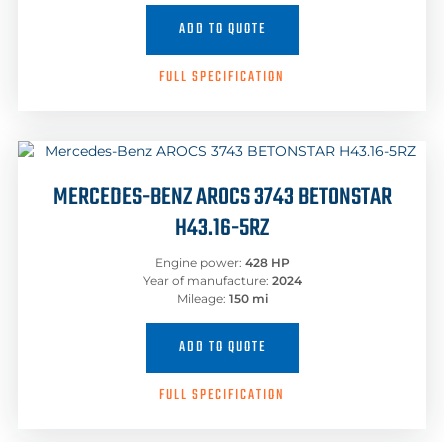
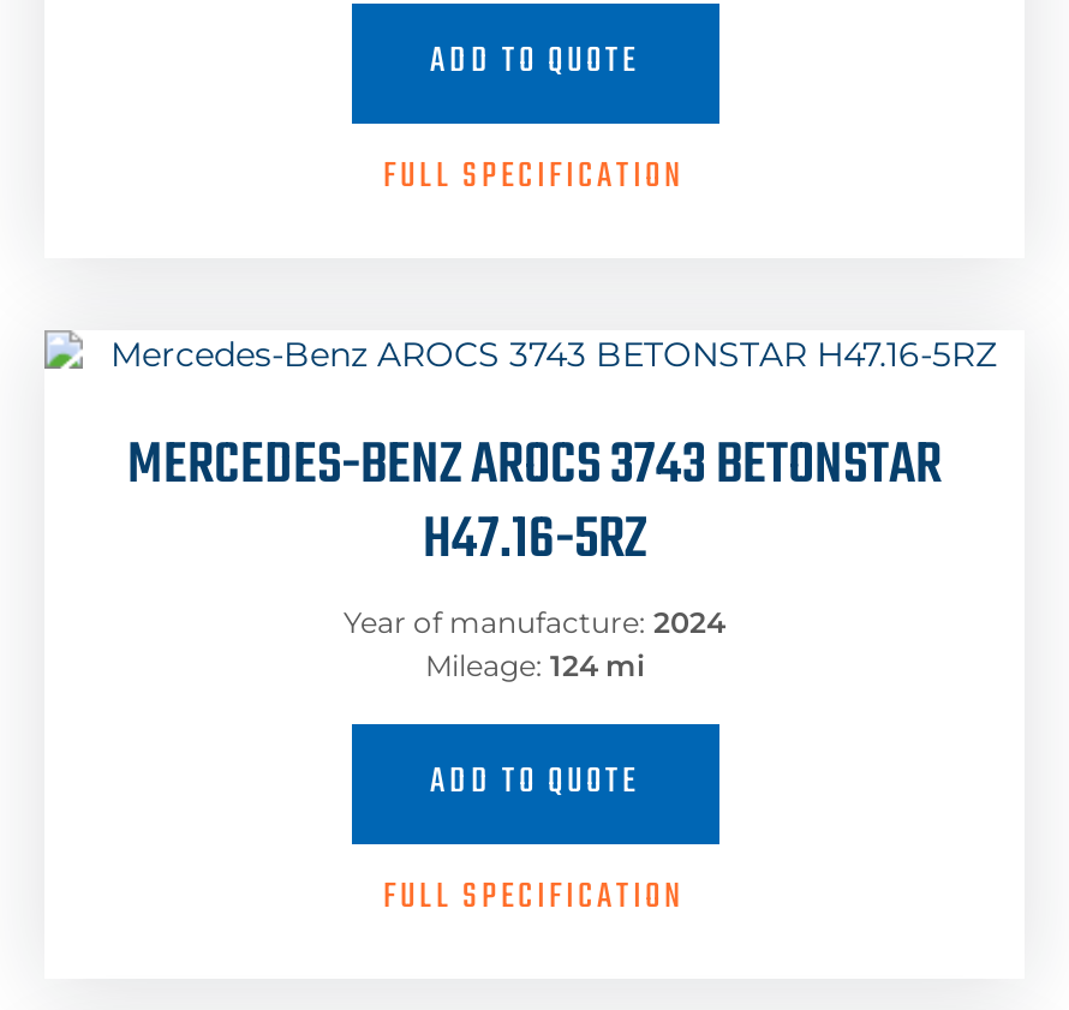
[154,210,289,270] H43.16-5RZ | Engine power: 428 HP -> [423,496,646,585] H47.16-5RZ
[176,291,267,306] Mileage: 150 mi -> [425,647,644,683] Mileage: 124 mi

